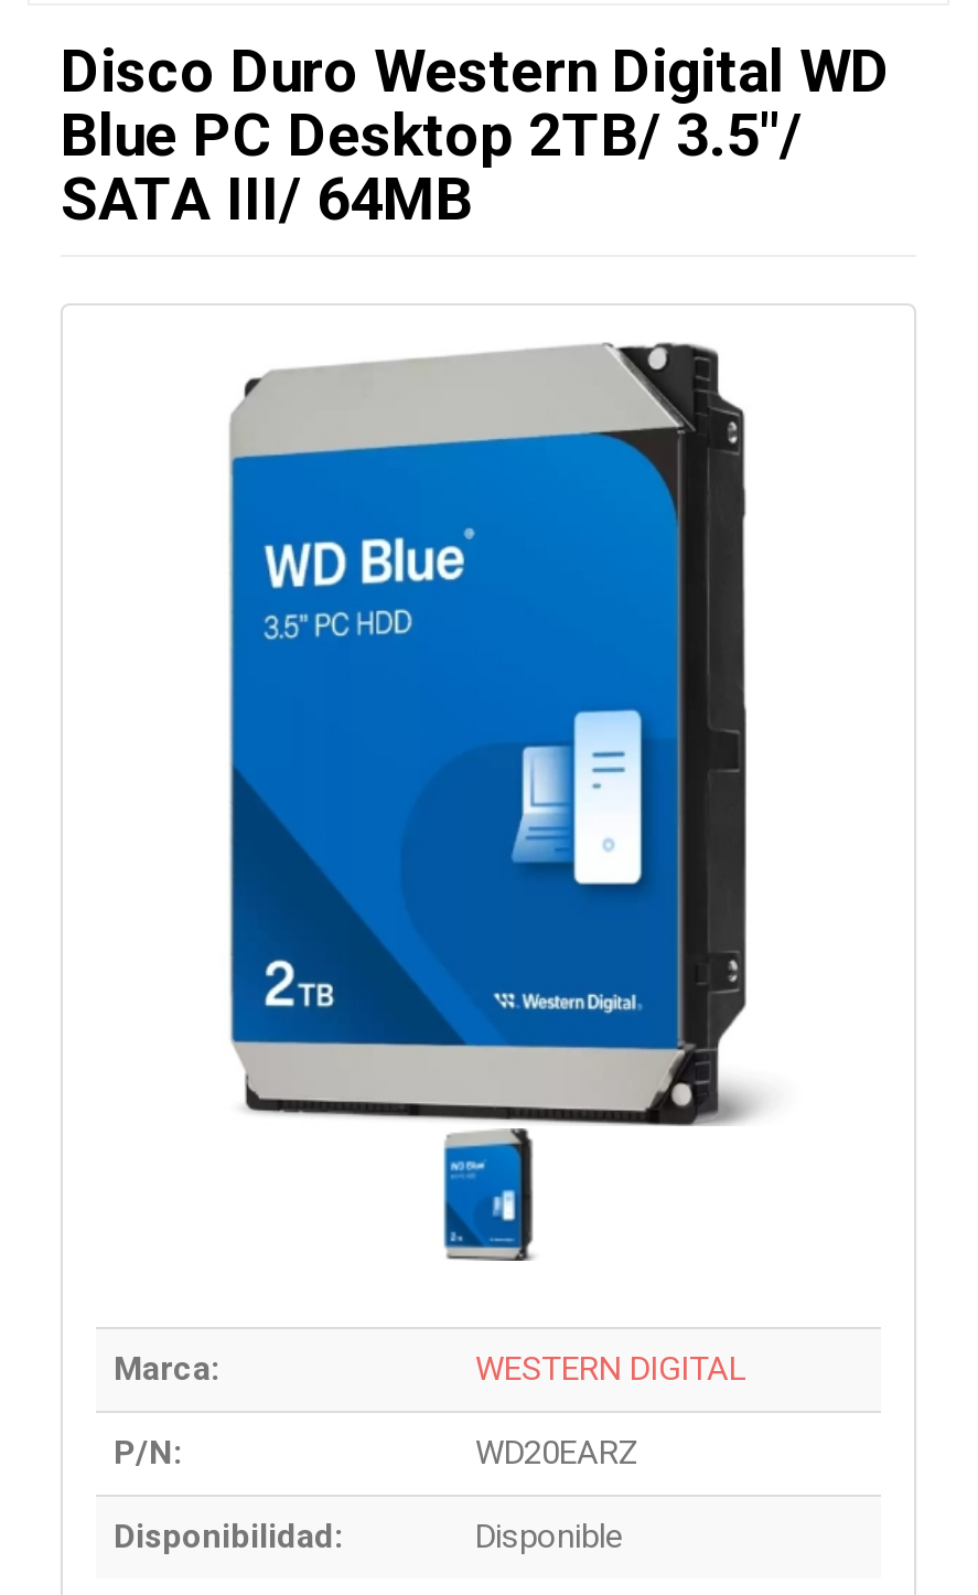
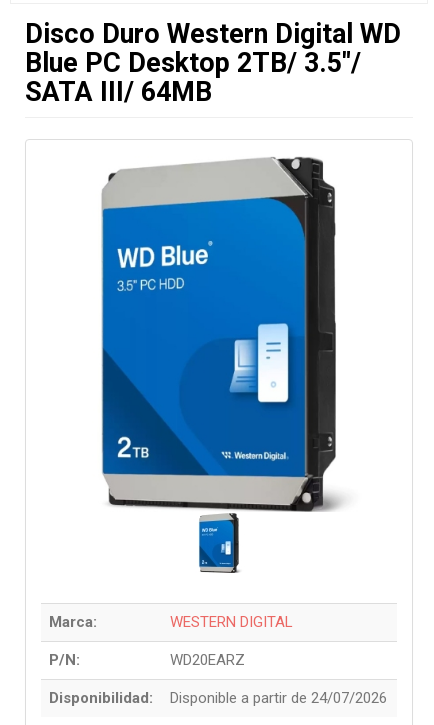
[475,1517,623,1557] Disponible -> [170,689,387,707] Disponible a partir de 24/07/2026

